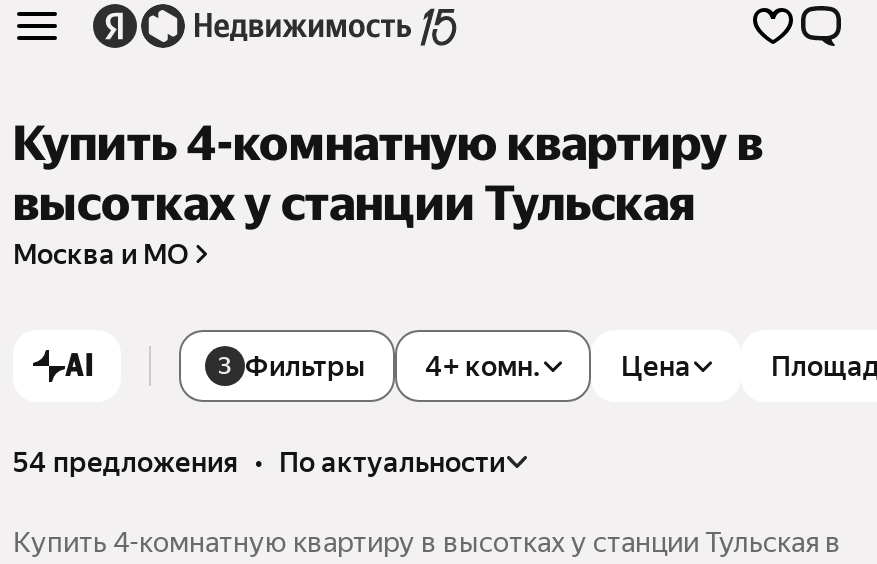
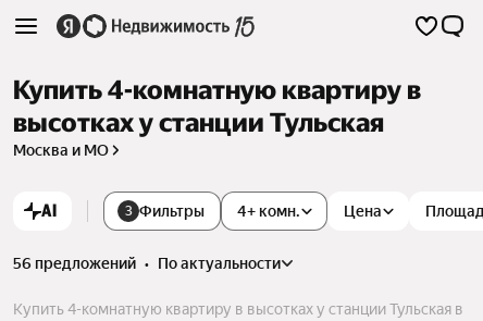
[13,446,505,478] 54 предложения • по актуальности -> [13,254,281,272] 56 предложений • по актуальности

